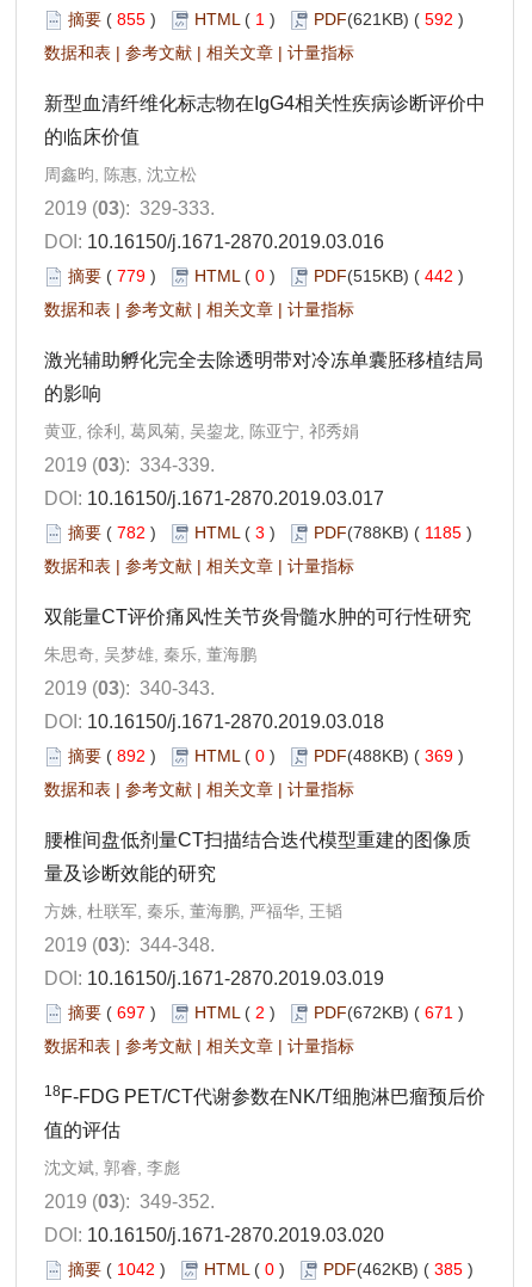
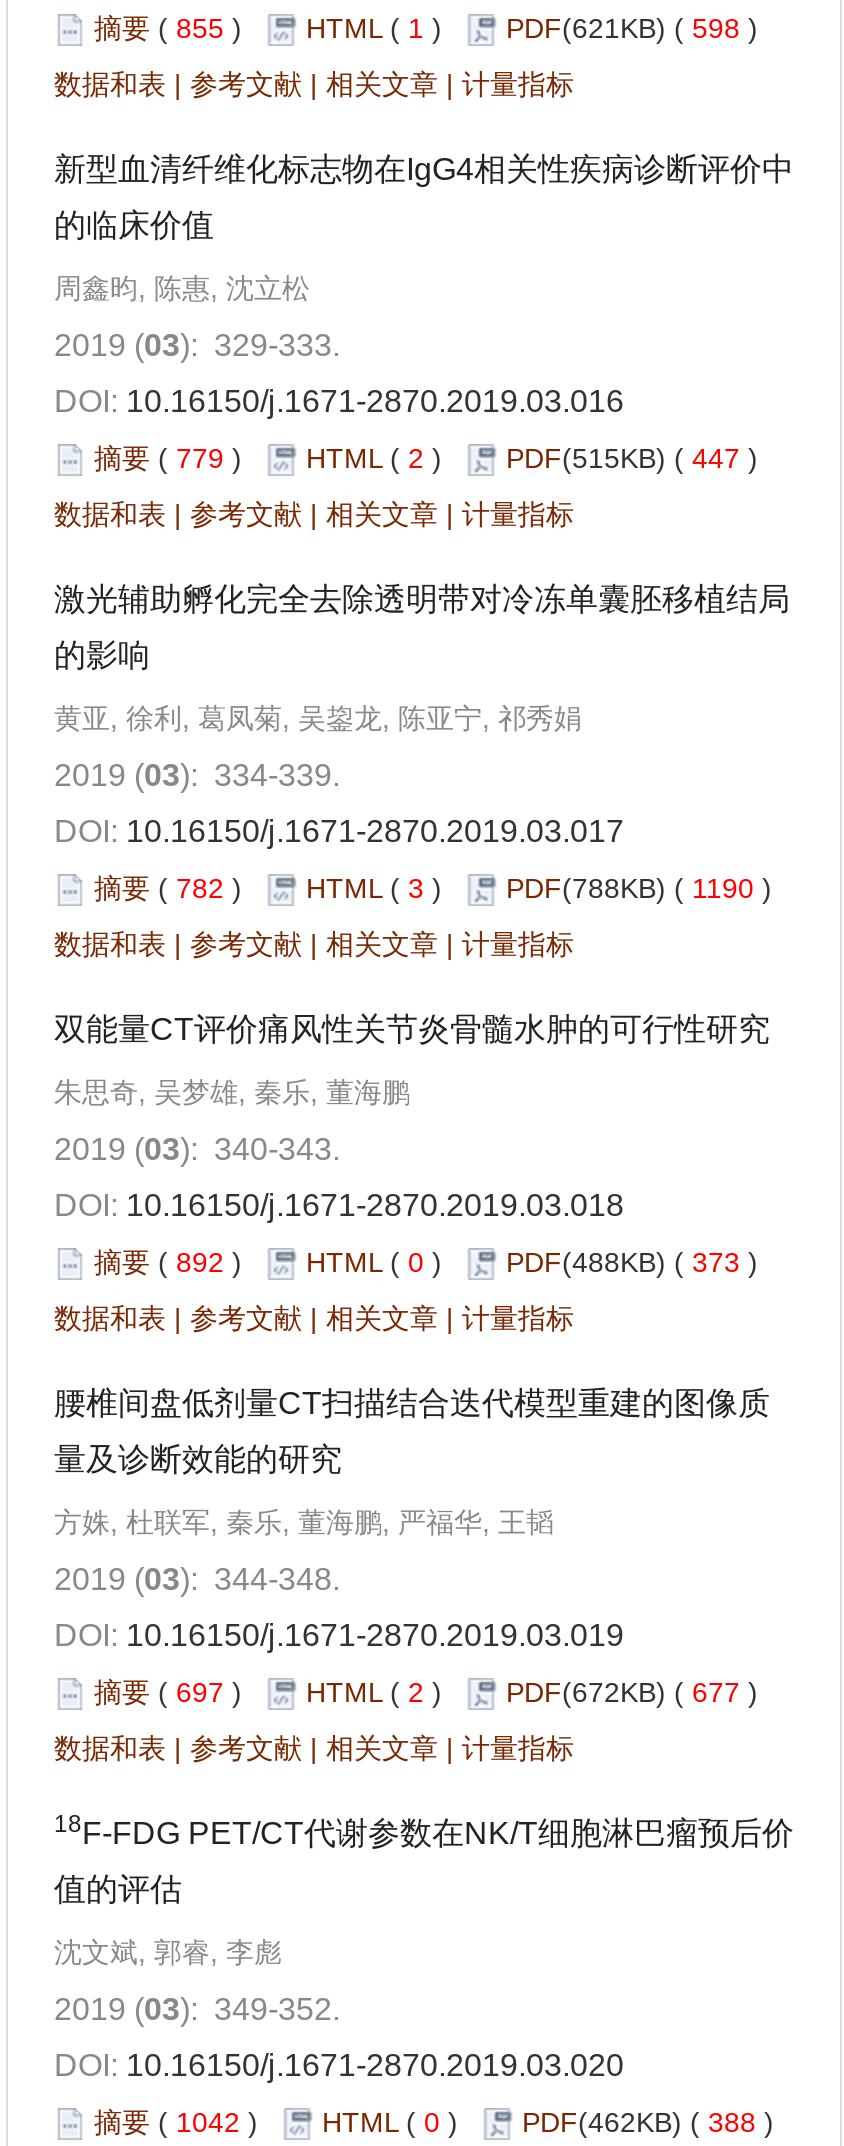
[68,9,474,28] 摘要(855) HTML (1) PDF(621KB) (592) -> [94,12,774,44] 摘要(855) HTML (1) PDF(621KB) (598)
[194,266,290,285] HTML (0) -> [306,442,466,474] HTML (2)
[314,266,474,285] PDF(515KB) (442) -> [506,442,774,474] PDF(515KB) (447)
[68,523,482,542] 摘要(782) HTML (3) PDF(788KB) (1185) -> [94,872,788,904] 摘要(782) HTML (3) PDF(788KB) (1190)
[68,746,474,765] 摘要(892) HTML (0) PDF(488KB) (369) -> [94,1246,774,1278] 摘要(892) HTML (0) PDF(488KB) (373)
[68,1003,474,1022] 摘要(697) HTML (2) PDF(672KB) (671) -> [94,1676,774,1708] 摘要(697) HTML (2) PDF(672KB) (677)
[68,1259,483,1278] 摘要(1042) HTML (0) PDF(462KB) (385) -> [94,2106,790,2138] 摘要(1042) HTML (0) PDF(462KB) (388)

